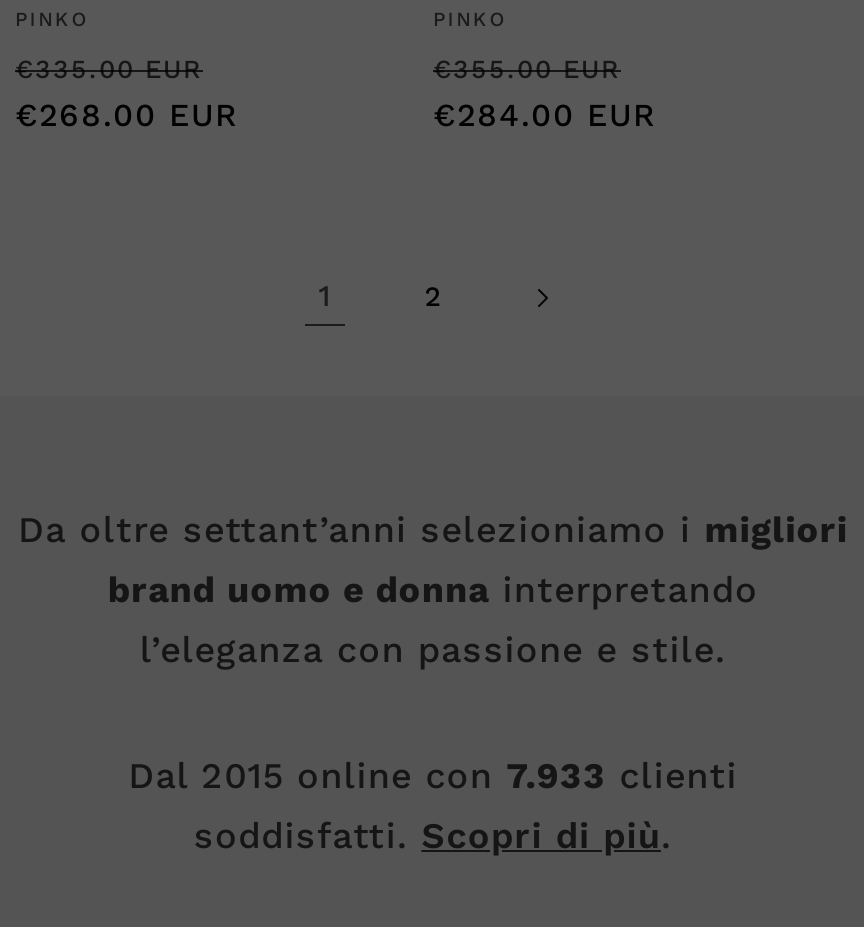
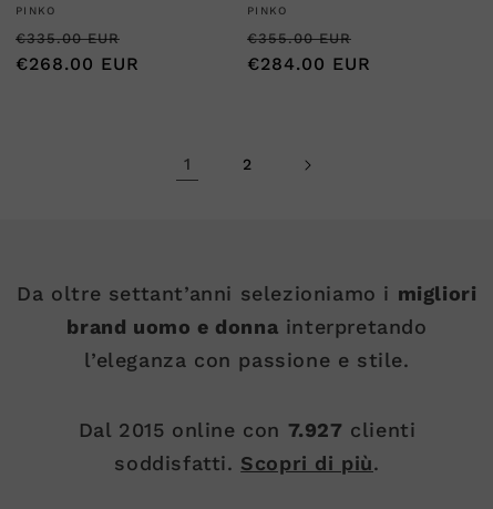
[128,754,738,796] Dal 2015 online con 7.933 clienti -> [78,418,416,441] Dal 2015 online con 7.927 clienti

